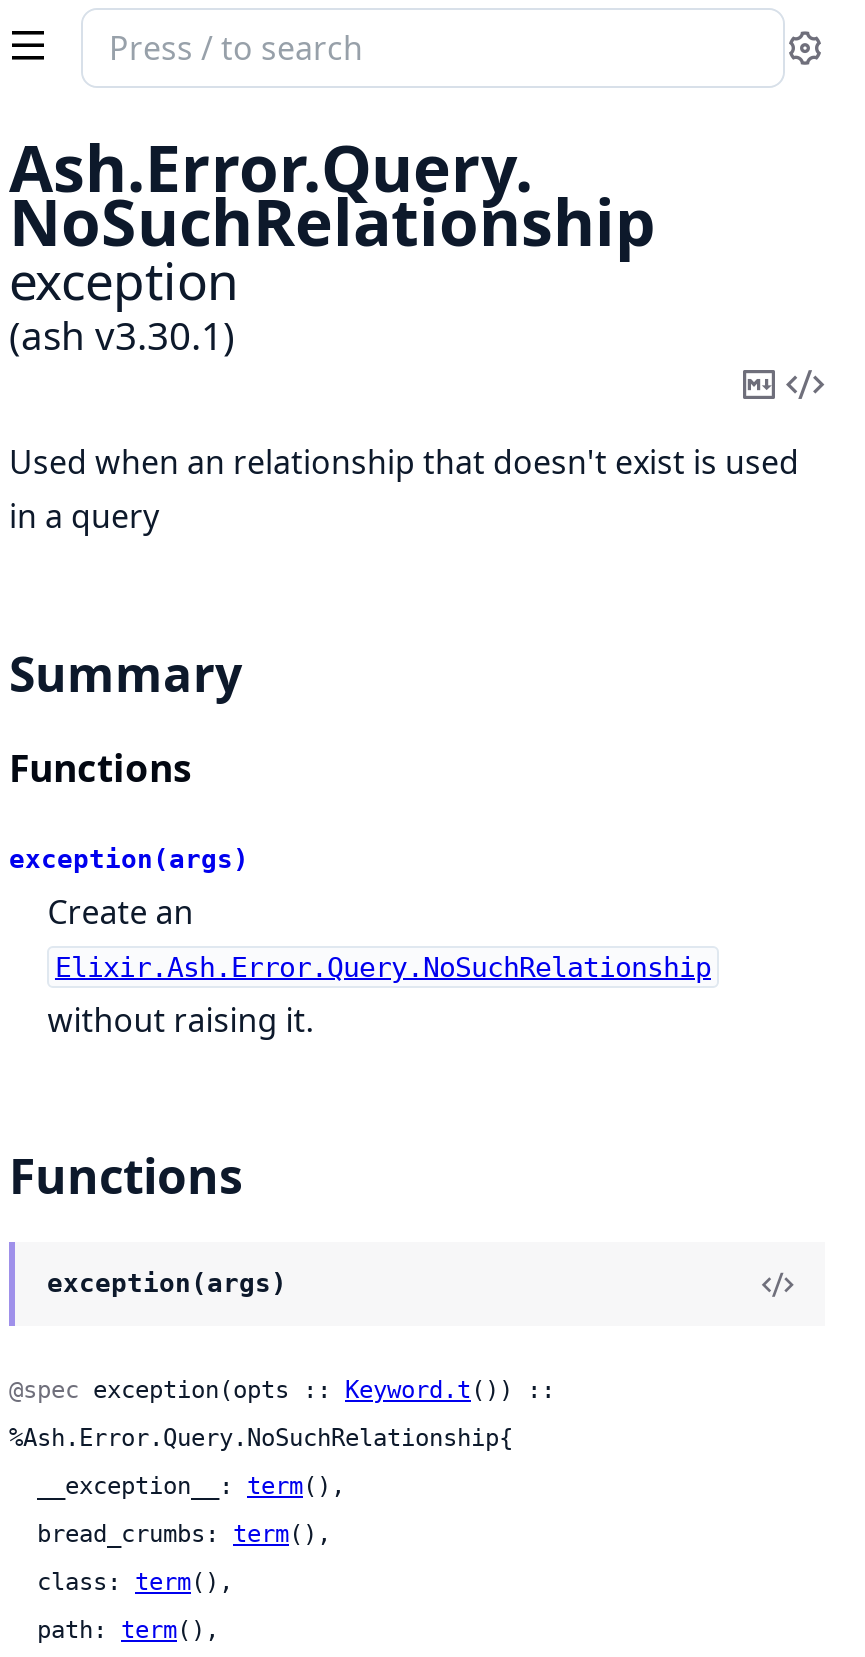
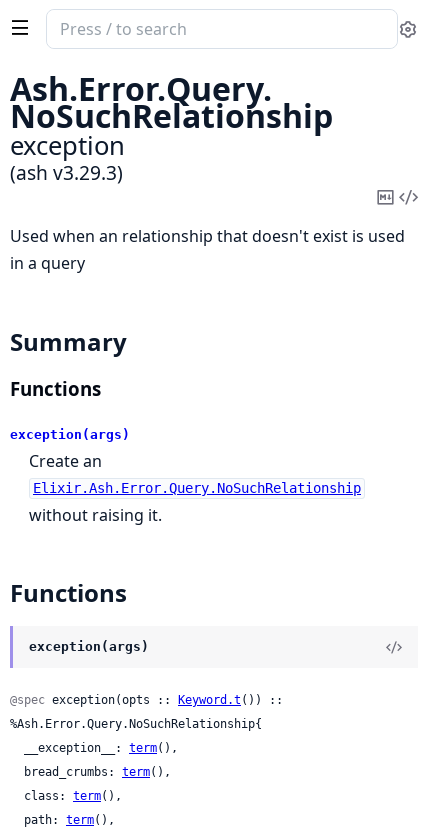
[9,308,235,362] (ash v3.30.1) -> [10,159,123,186] (ash v3.29.3)

